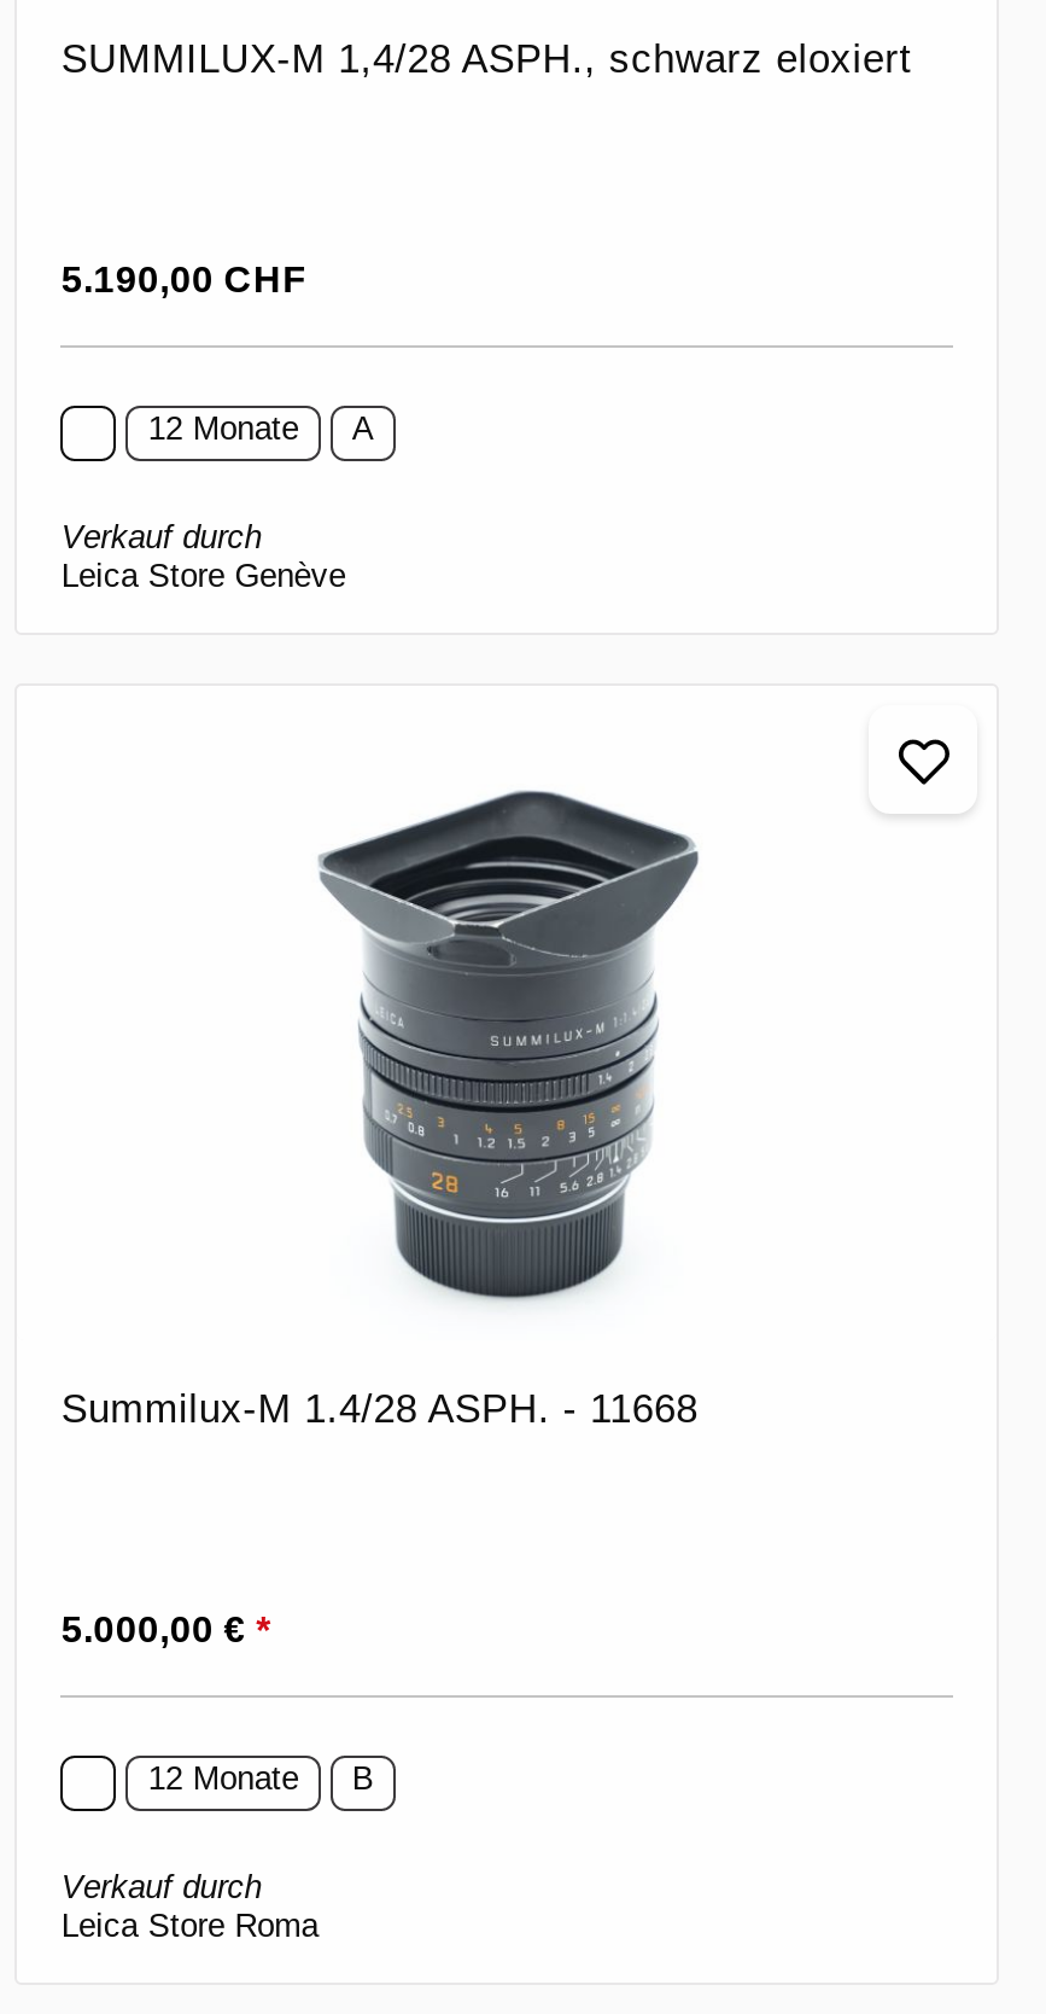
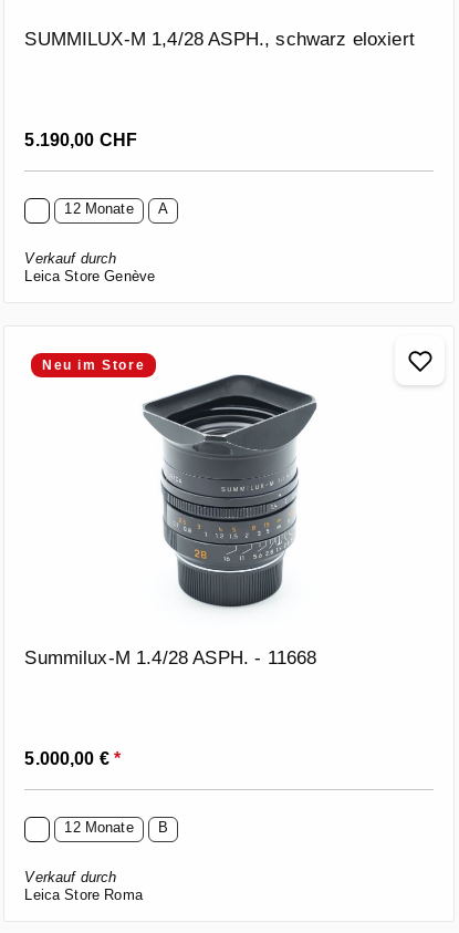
none -> [42,358,145,373] Neu im Store

